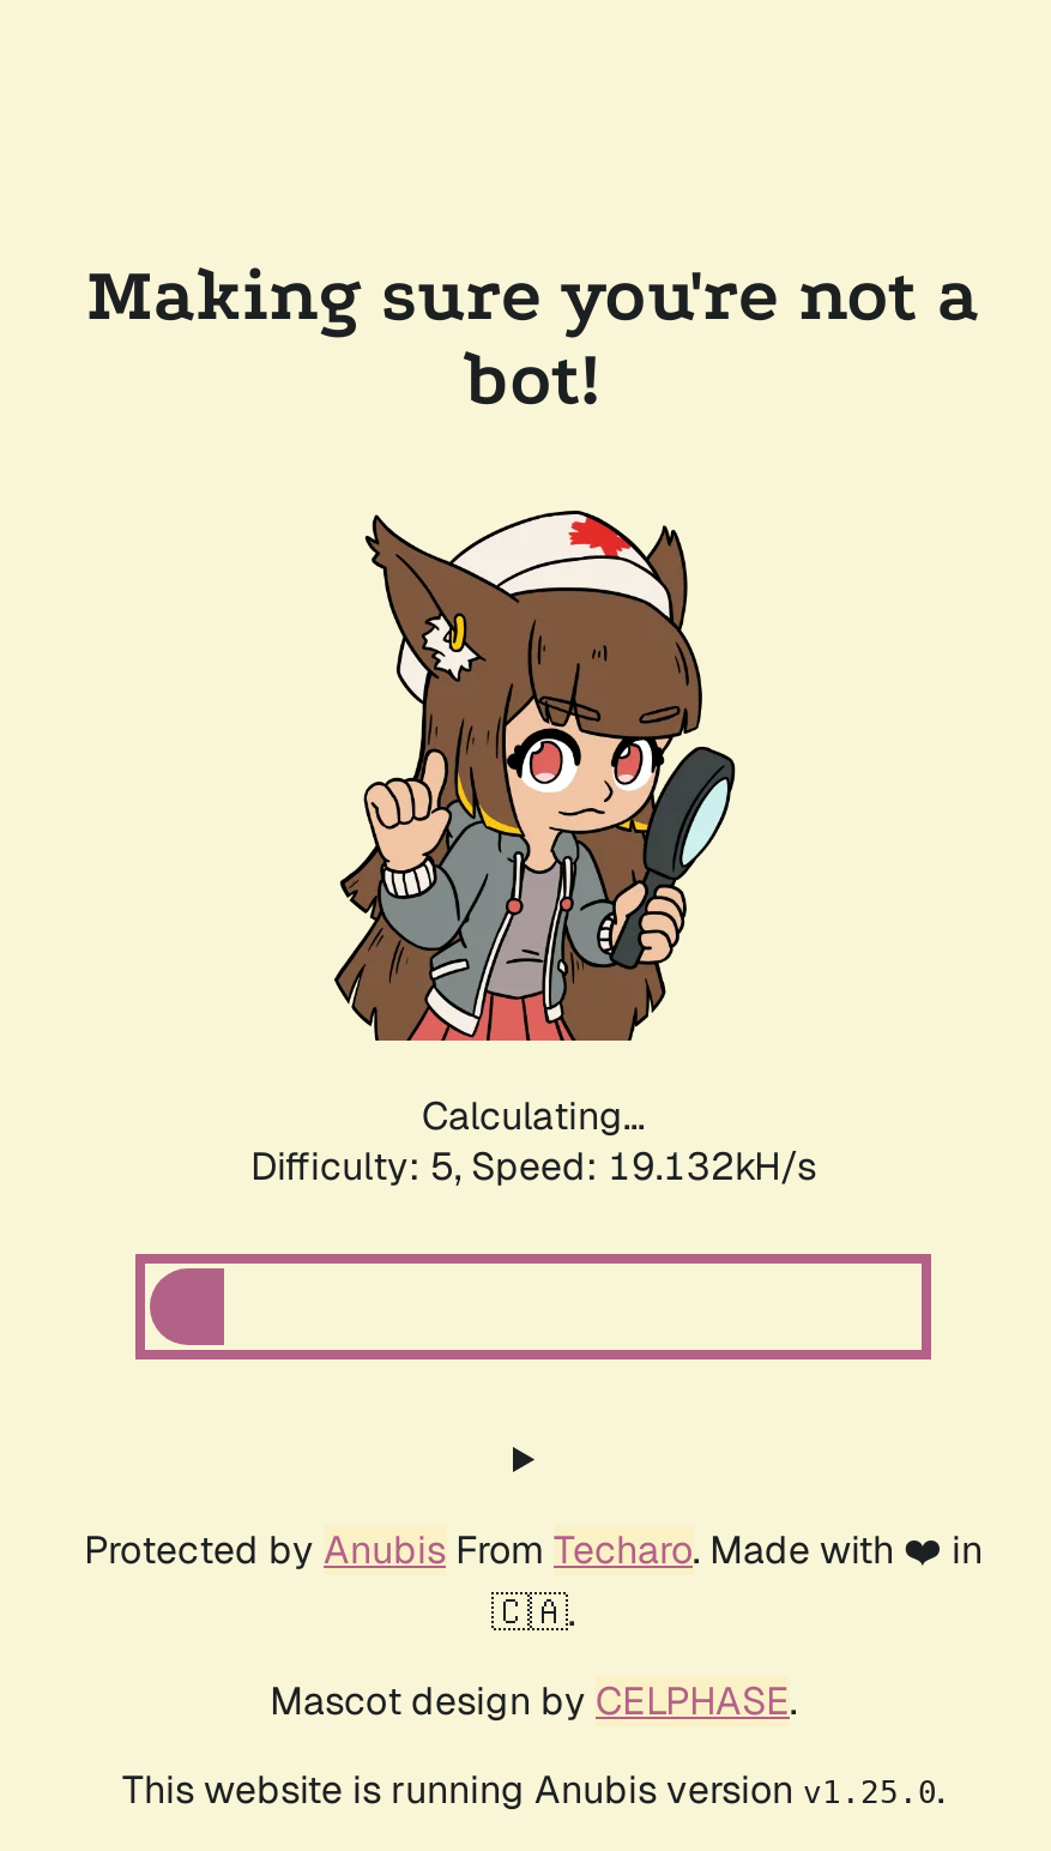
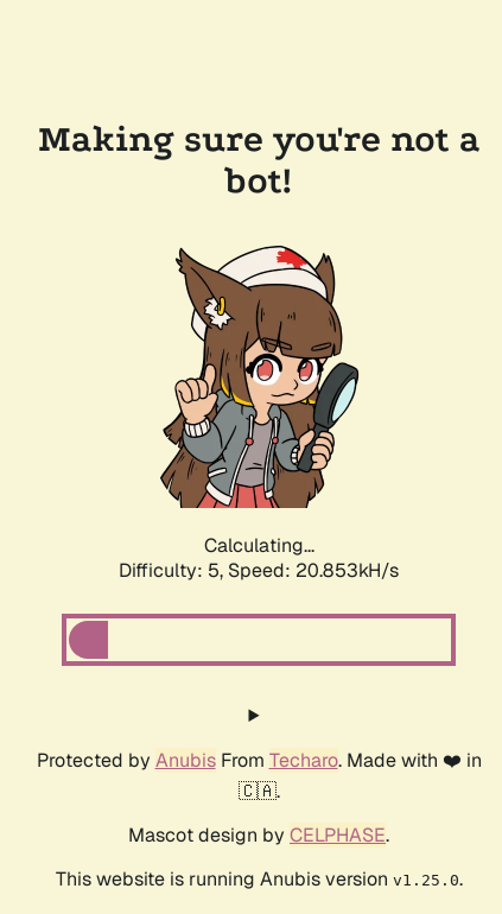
[250,1141,816,1192] Difficulty: 5, Speed: 19.132kH/s -> [119,558,399,583] Difficulty: 5, Speed: 20.853kH/s

